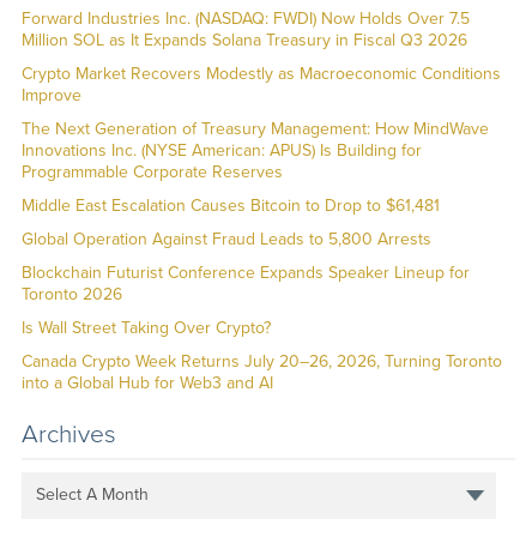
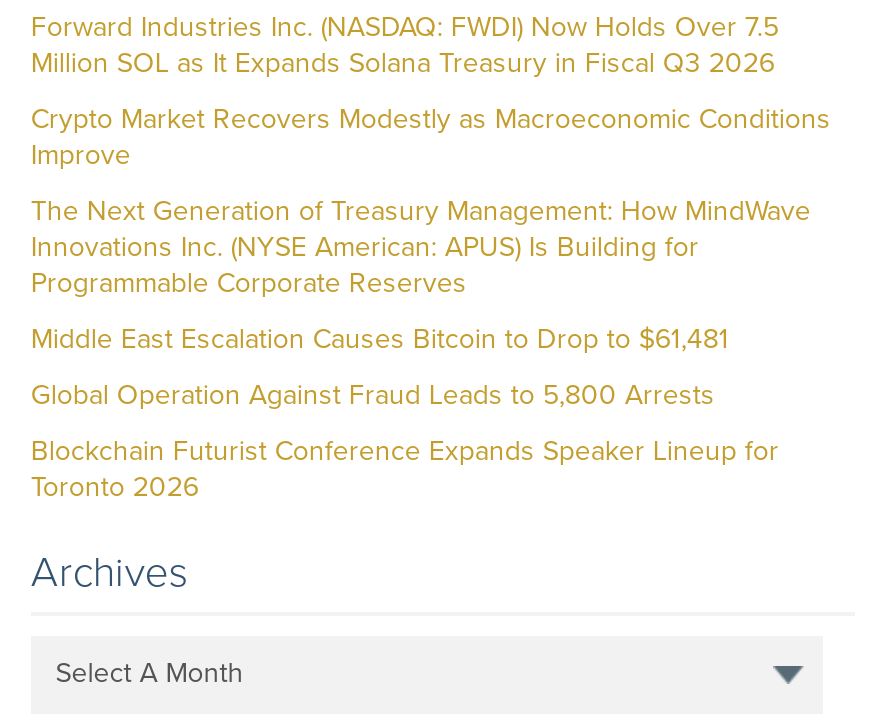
[21,318,502,393] Is Wall Street Taking Over Crypto? | Canada Crypto Week Returns July 20–26, 2026, Turning Toronto | into a Global Hub for Web3 and AI -> none

